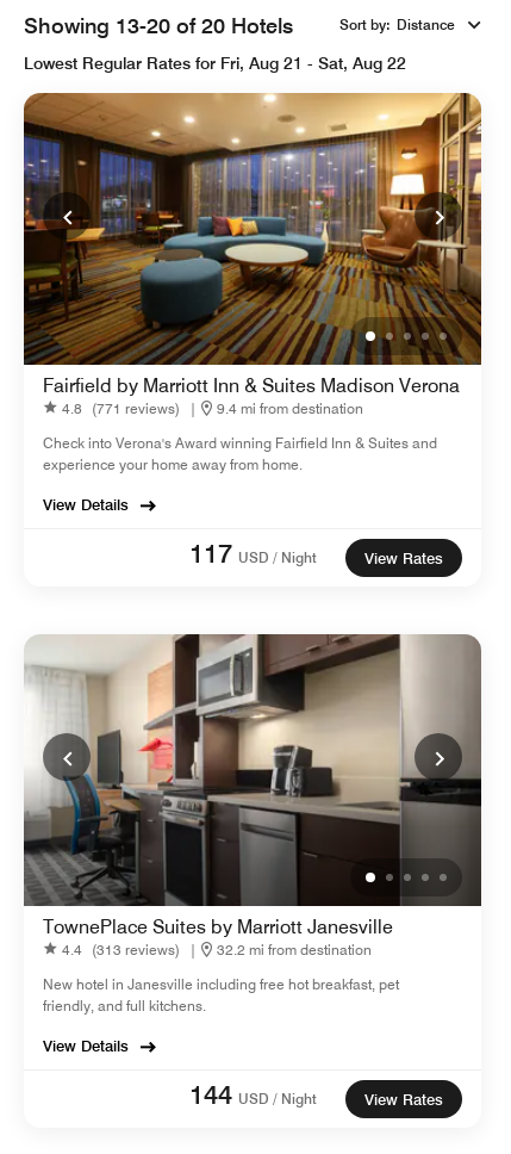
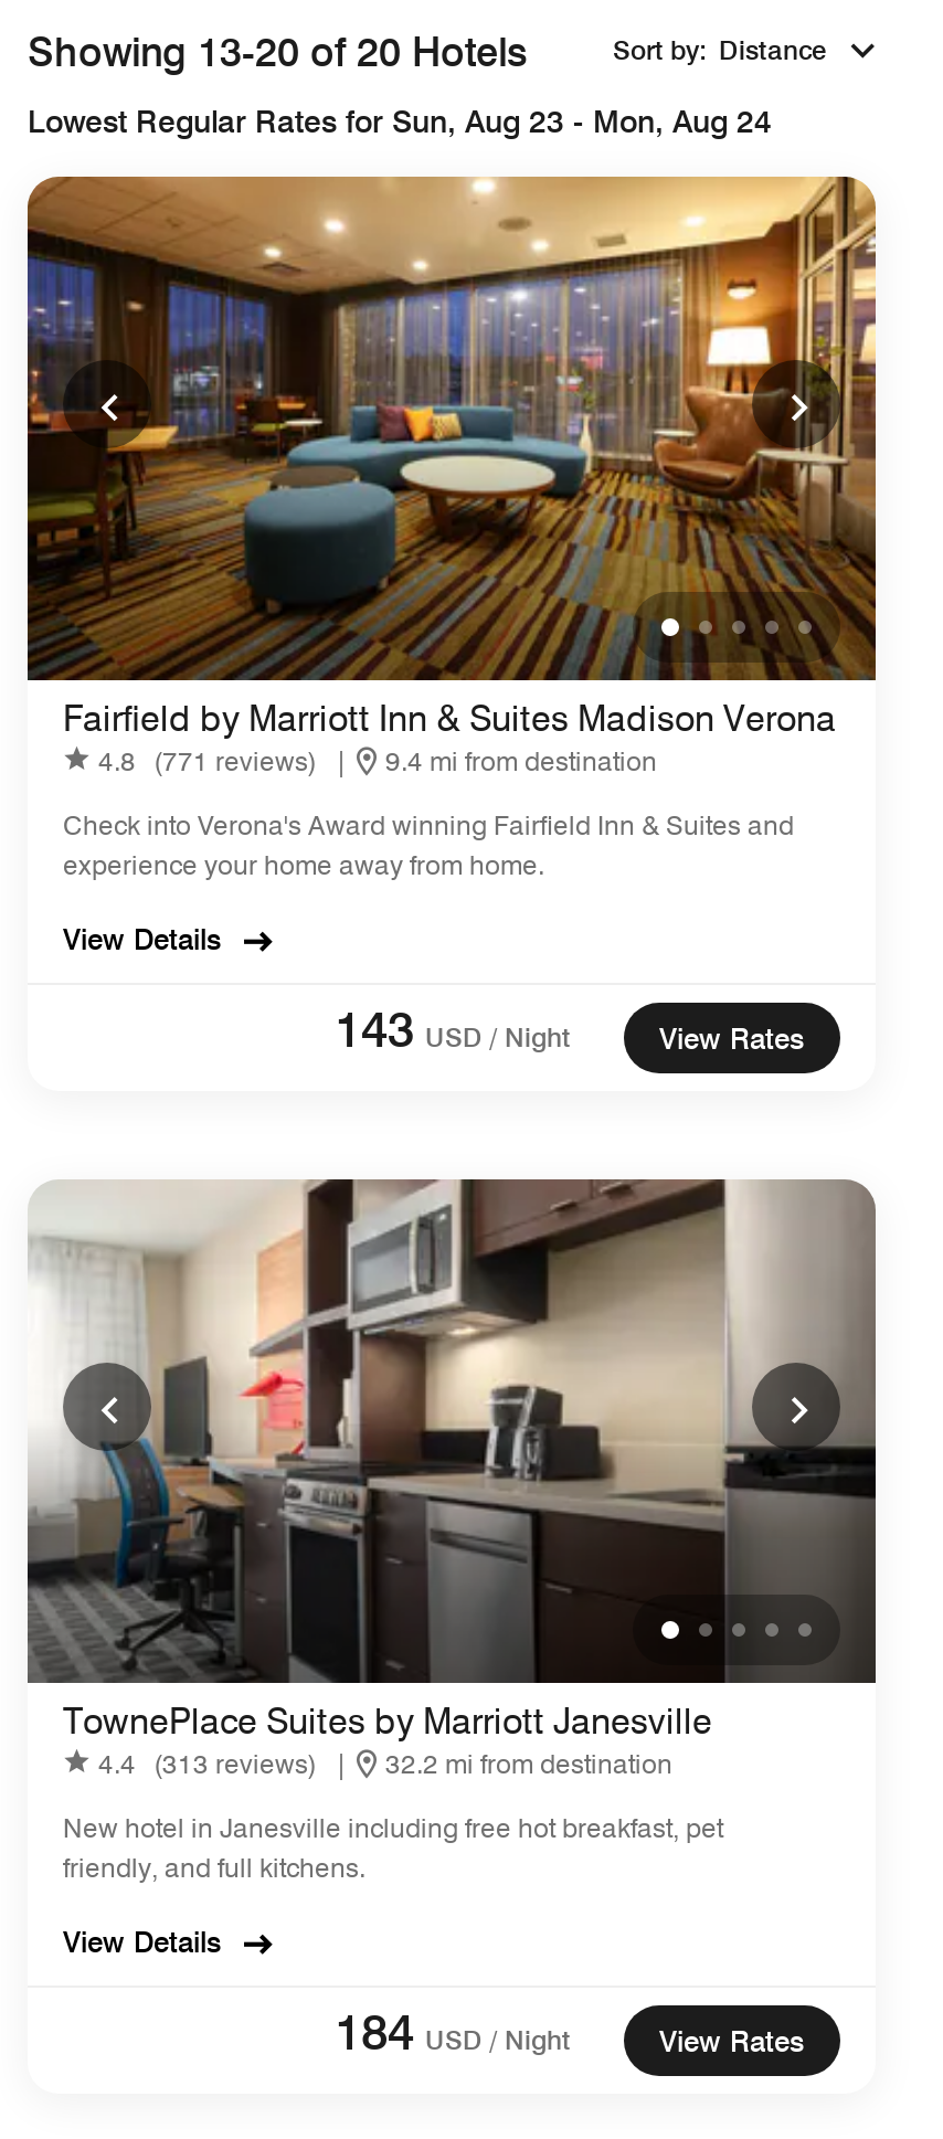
[24,54,406,73] Lowest Regular Rates for Fri, Aug 21 - Sat, Aug 22 -> [28,104,772,139] Lowest Regular Rates for Sun, Aug 23 - Mon, Aug 24
[189,538,317,569] 117 USD / Night -> [335,1000,571,1058] 143 USD / Night
[189,1079,317,1110] 144 USD / Night -> [335,2003,571,2061] 184 USD / Night

